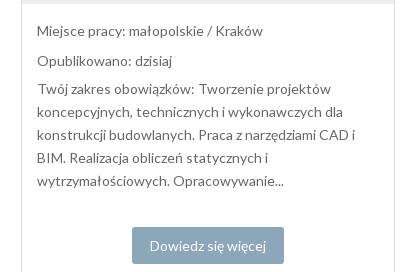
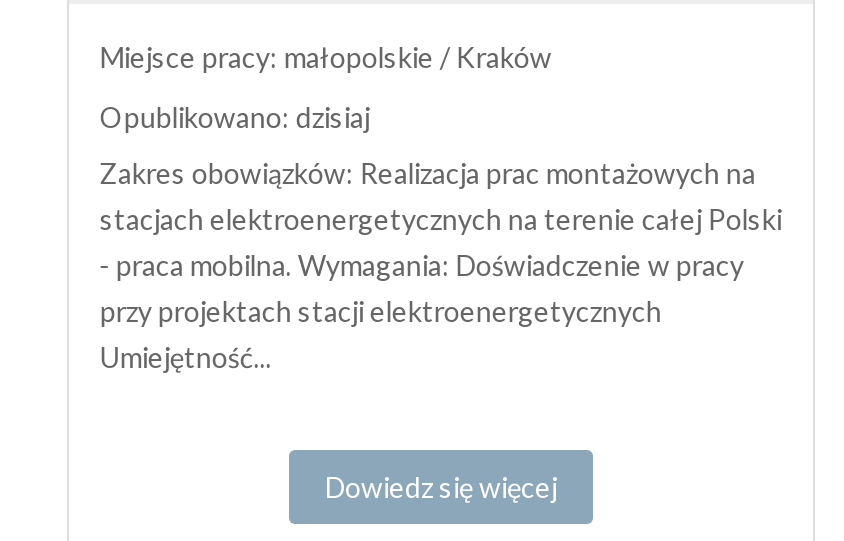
[37,80,355,189] Twój zakres obowiązków: Tworzenie projektów | koncepcyjnych, technicznych i wykonawczych dla | konstrukcji budowlanych. Praca z narzędziami CAD i | BIM. Realizacja obliczeń statycznych i | wytrzymałościowych. Opracowywanie... -> [100,157,782,375] Zakres obowiązków: Realizacja prac montażowych na | stacjach elektroenergetycznych na terenie całej Polski | - praca mobilna. Wymagania: Doświadczenie w pracy | przy projektach stacji elektroenergetycznych | Umiejętność...

